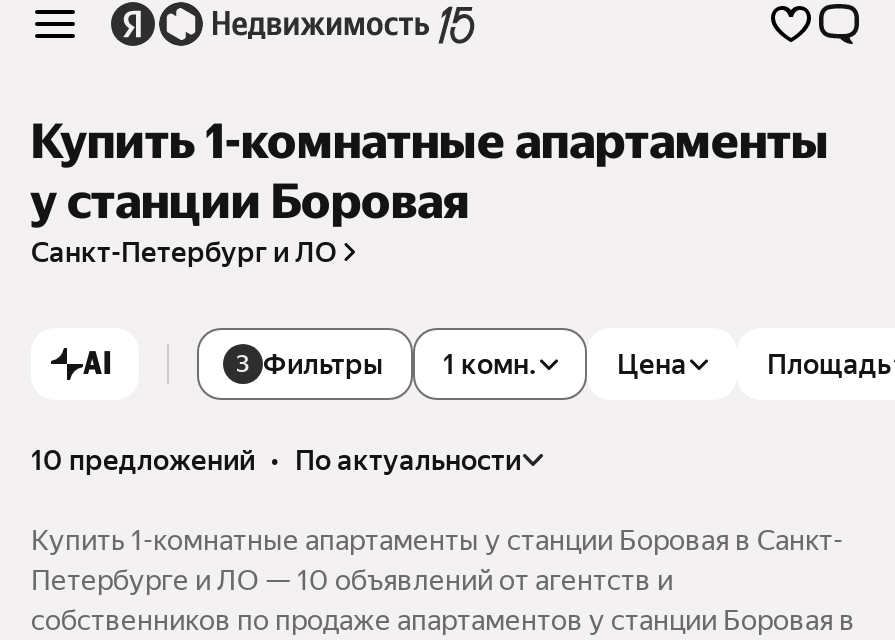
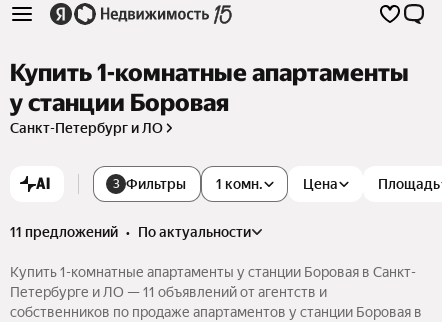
[31,444,521,476] 10 предложений • по актуальности -> [10,224,251,240] 11 предложений • по актуальности
[31,564,673,596] Петербурге и ЛО — 10 объявлений от агентств и -> [10,284,327,300] Петербурге и ЛО — 11 объявлений от агентств и

